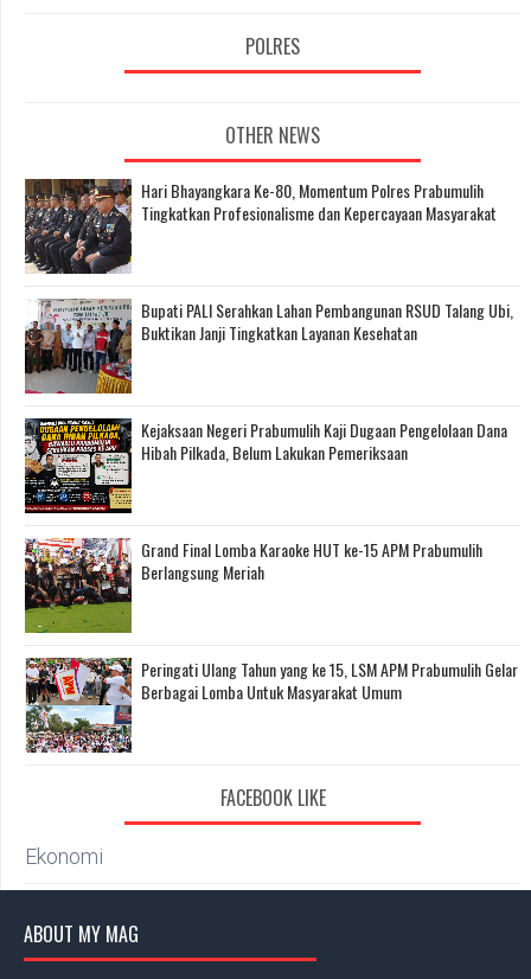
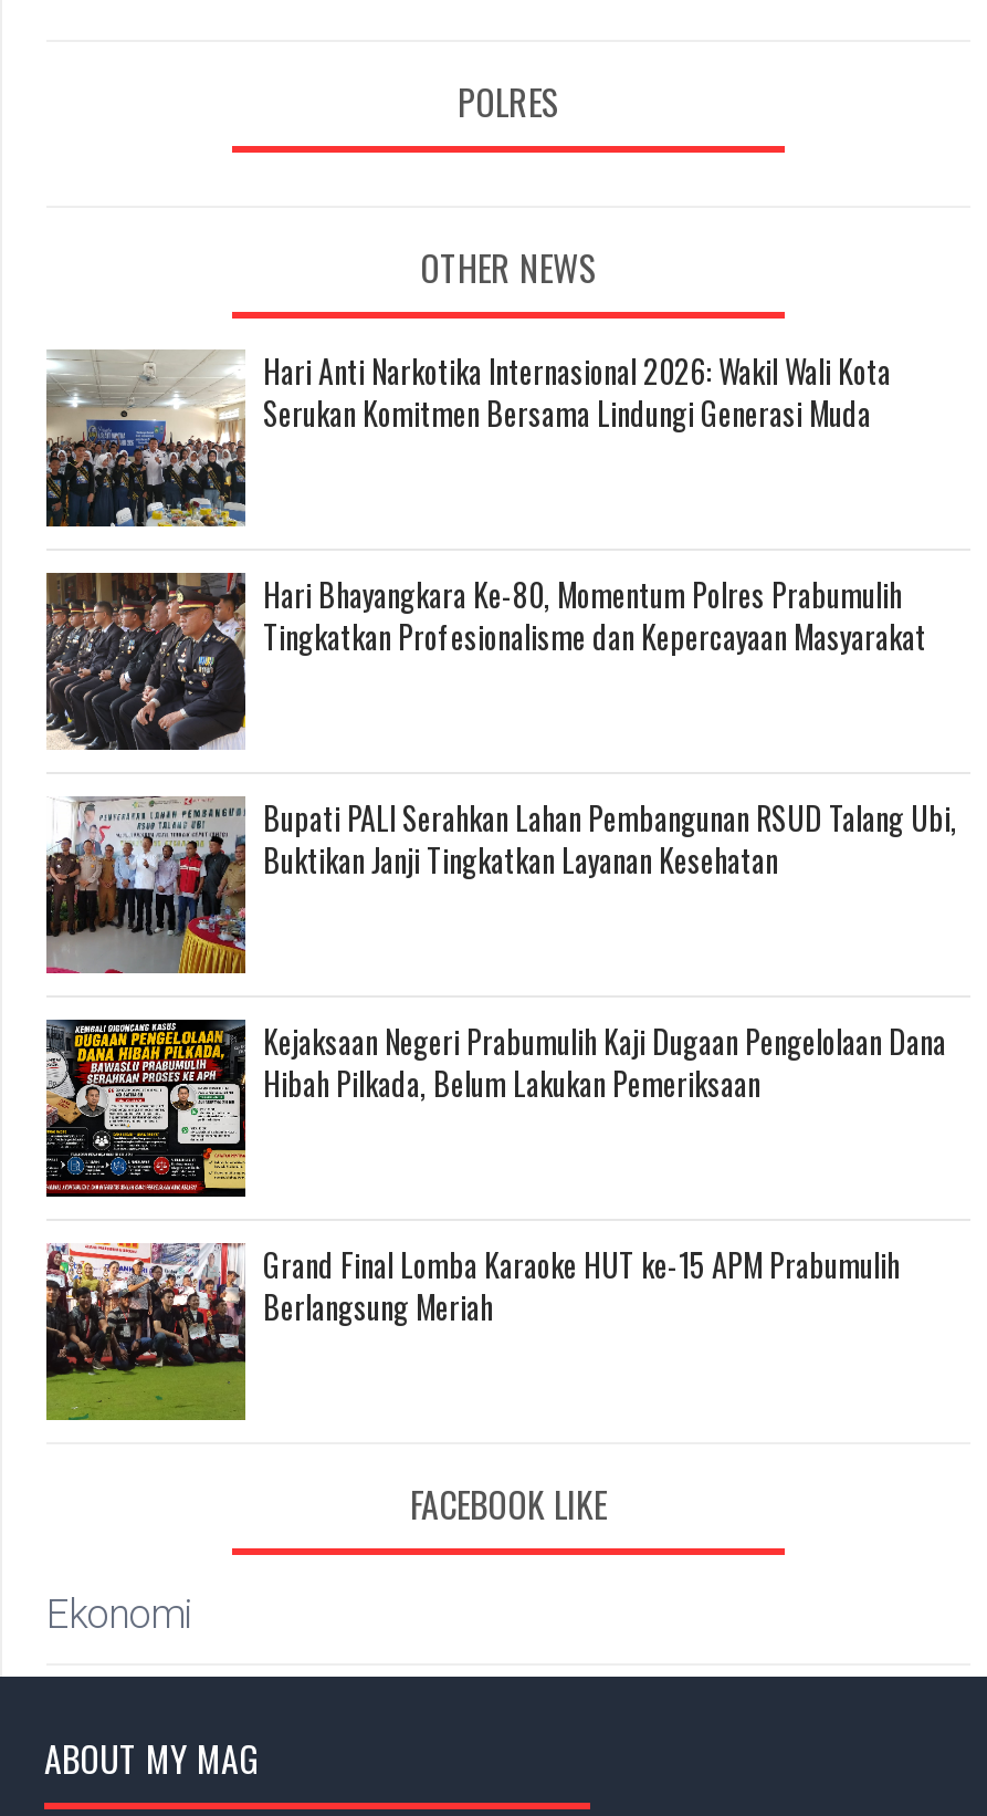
none -> [44,347,891,529] [image] | Hari Anti Narkotika Internasional 2026: Wakil Wali Kota | Serukan Komitmen Bersama Lindungi Generasi Muda
moved [23,177,513,584] -> [42,568,957,1330]: [image] | Hari Bhayangkara Ke-80, Momentum Polres Prabumulih | Tingkatkan Profesionalisme dan Kepercayaan Masyarakat | ... | Grand Final Lomba Karaoke HUT ke-15 APM Prabumulih | Berlangsung Meriah
moved [23,536,137,634] -> [42,1239,256,1422]: [image]
[25,657,518,754] [image] | Peringati Ulang Tahun yang ke 15, LSM APM Prabumulih Gelar | Berbagai Lomba Untuk Masyarakat Umum -> none

